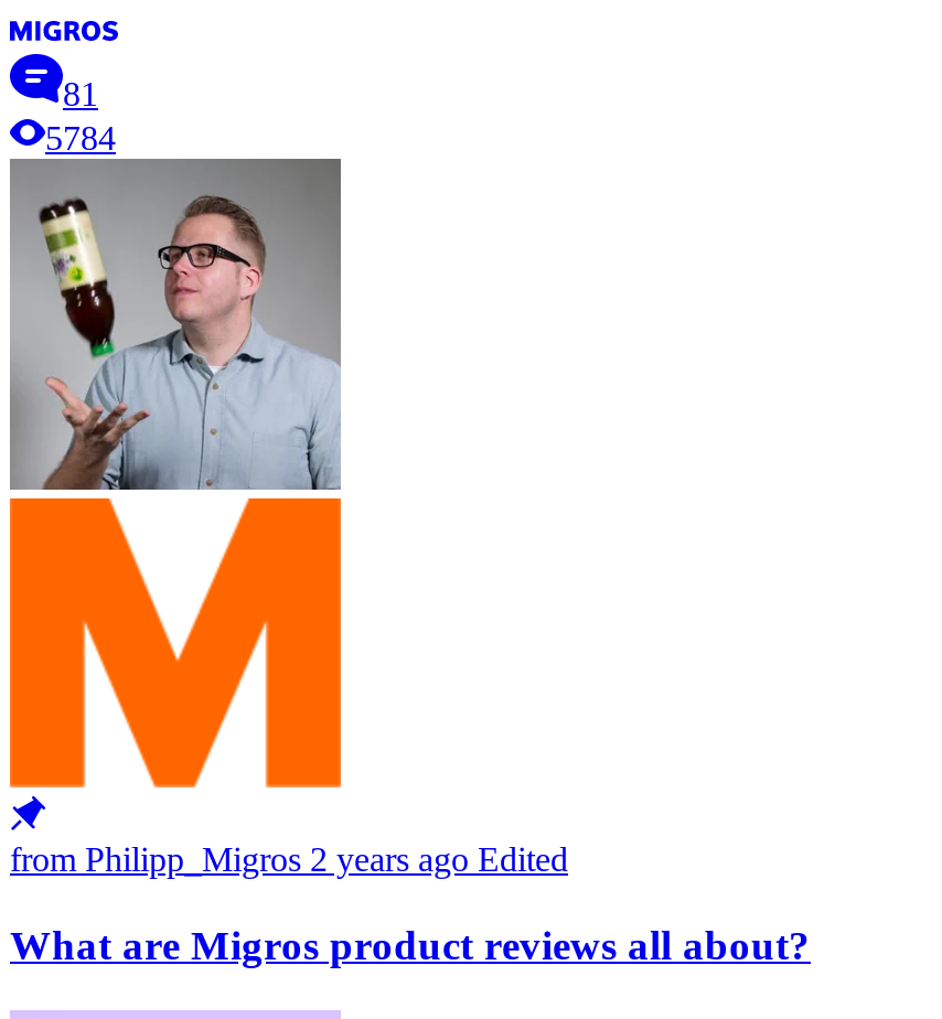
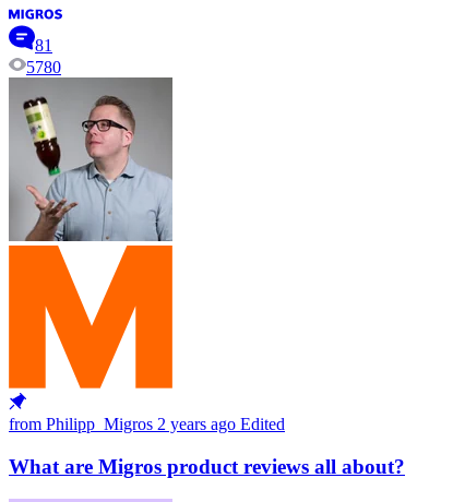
[45,119,116,156] 5784 -> [26,58,61,76] 5780

